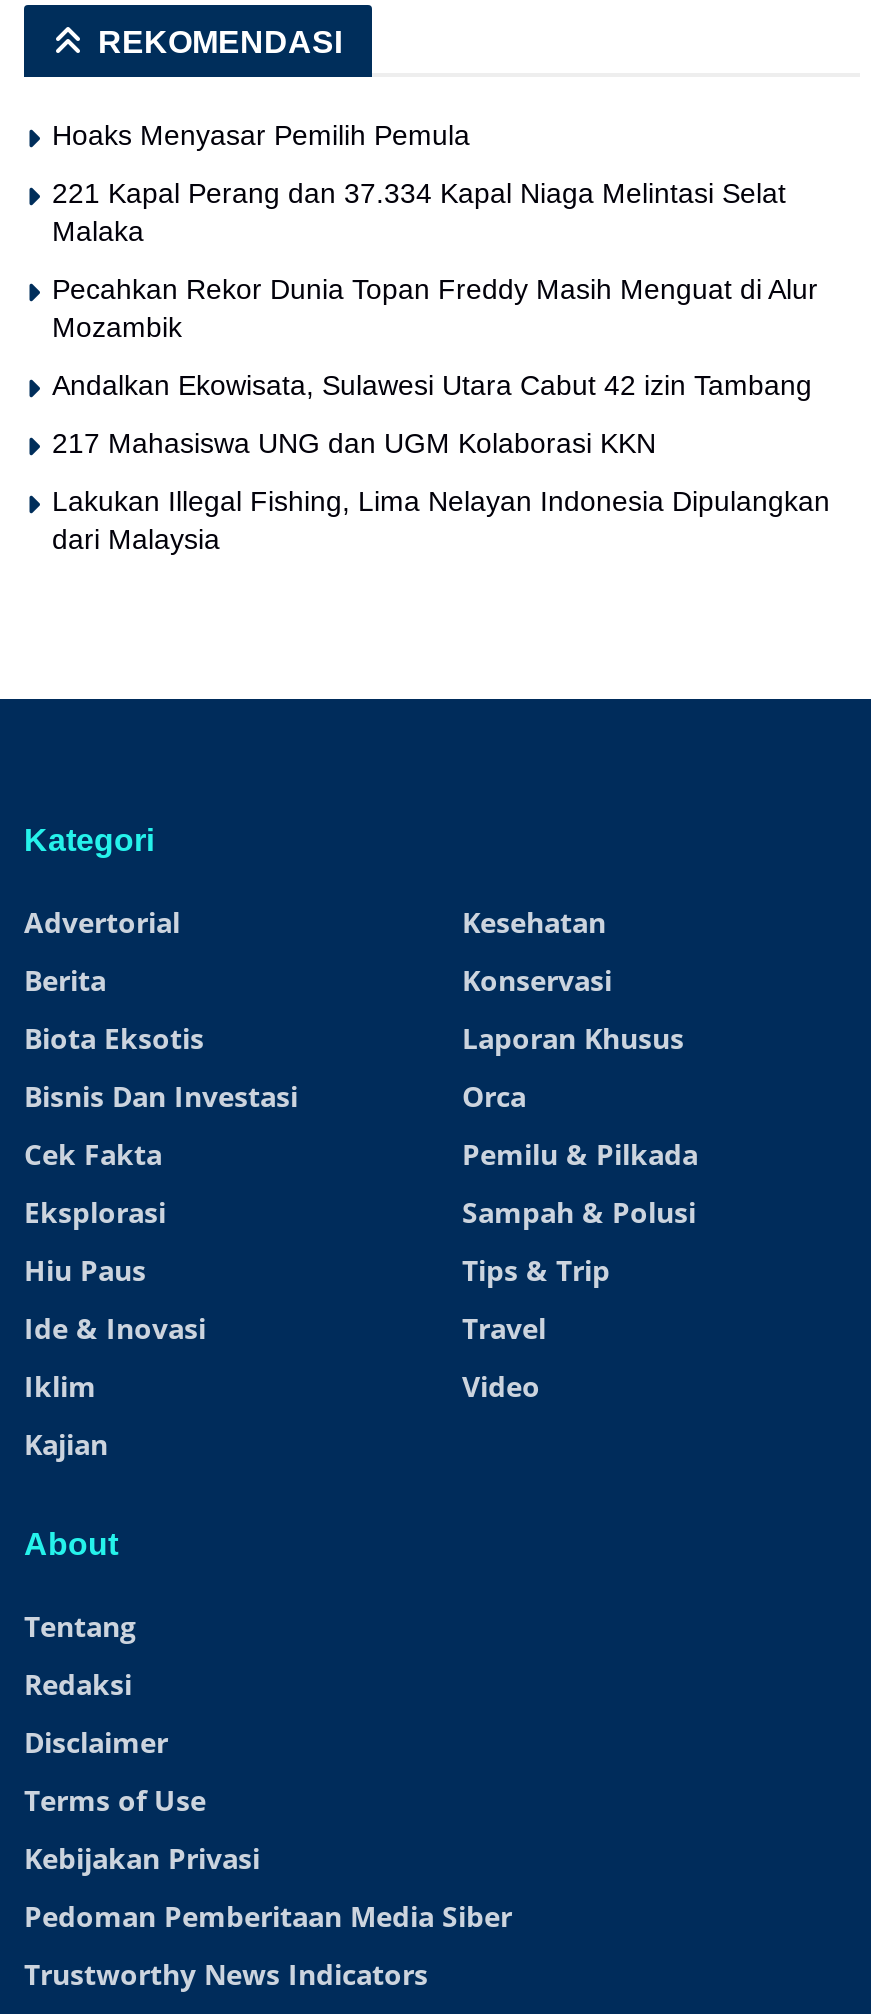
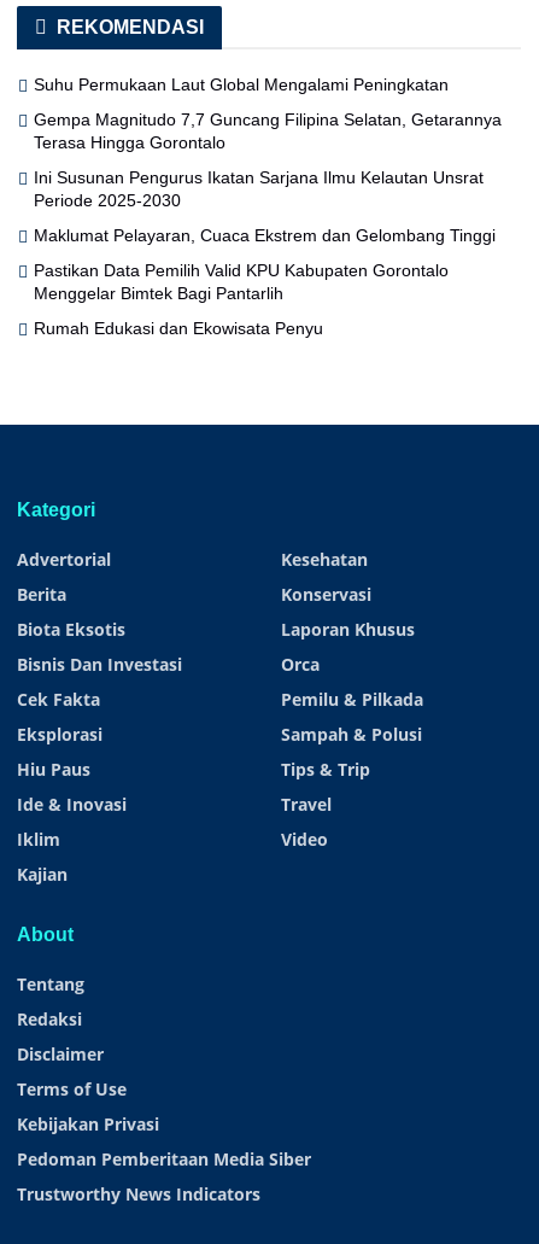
[52,119,470,151] Hoaks Menyasar Pemilih Pemula -> [34,75,449,94] Suhu Permukaan Laut Global Mengalami Peningkatan
[52,177,786,247] 221 Kapal Perang dan 37.334 Kapal Niaga Melintasi Selat | Malaka -> [34,110,502,152] Gempa Magnitudo 7,7 Guncang Filipina Selatan, Getarannya | Terasa Hingga Gorontalo
[52,273,818,343] Pecahkan Rekor Dunia Topan Freddy Masih Menguat di Alur | Mozambik -> [34,168,484,210] Ini Susunan Pengurus Ikatan Sarjana Ilmu Kelautan Unsrat | Periode 2025-2030
[52,369,812,401] Andalkan Ekowisata, Sulawesi Utara Cabut 42 izin Tambang -> [34,226,496,245] Maklumat Pelayaran, Cuaca Ekstrem dan Gelombang Tinggi
[52,427,656,459] 217 Mahasiswa UNG dan UGM Kolaborasi KKN -> [34,261,449,303] Pastikan Data Pemilih Valid KPU Kabupaten Gorontalo | Menggelar Bimtek Bagi Pantarlih
[52,485,830,555] Lakukan Illegal Fishing, Lima Nelayan Indonesia Dipulangkan | dari Malaysia -> [34,319,323,338] Rumah Edukasi dan Ekowisata Penyu

